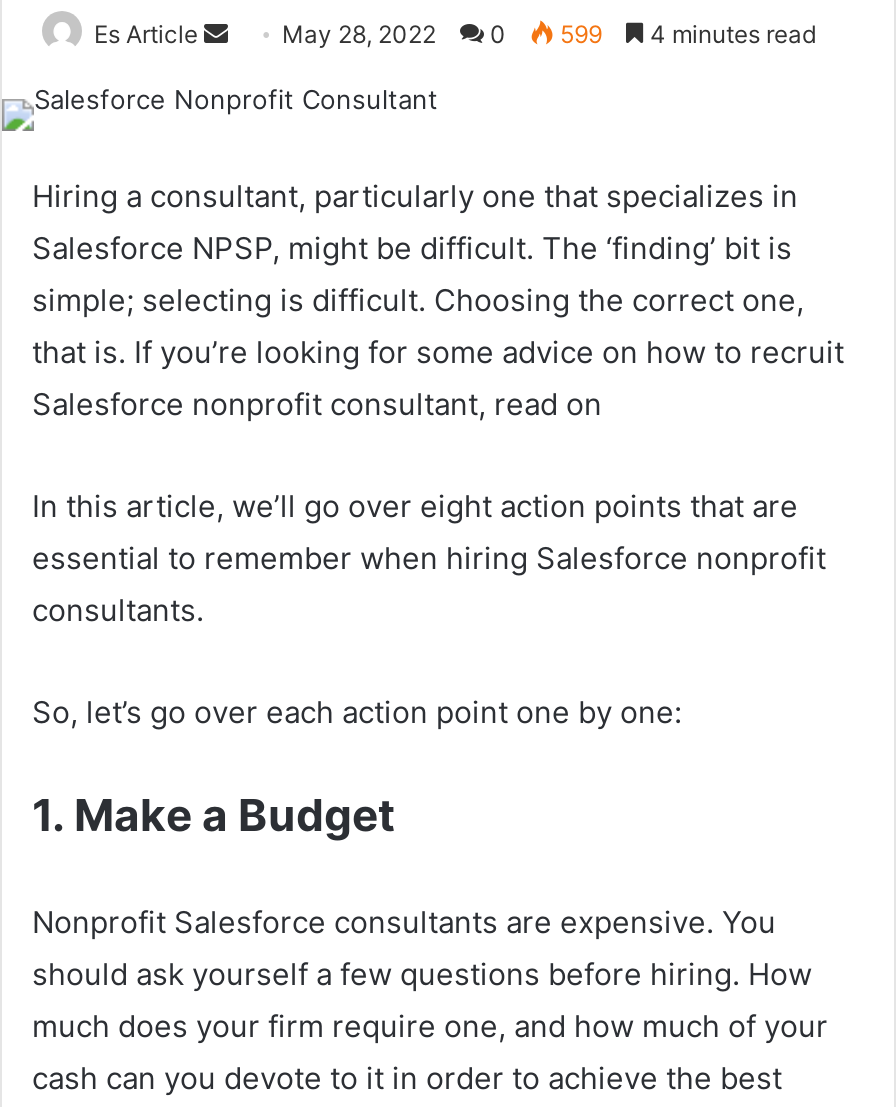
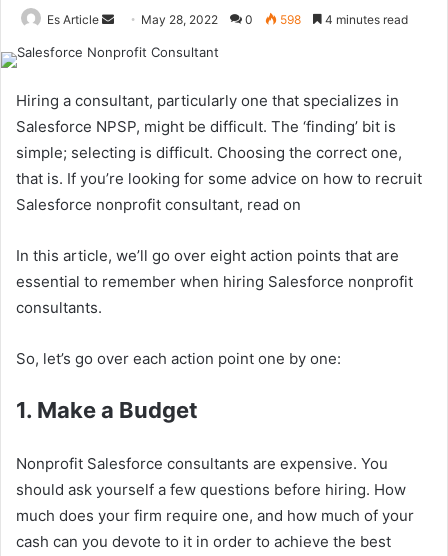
[554,19,602,49] 599 -> [277,12,301,27] 598

